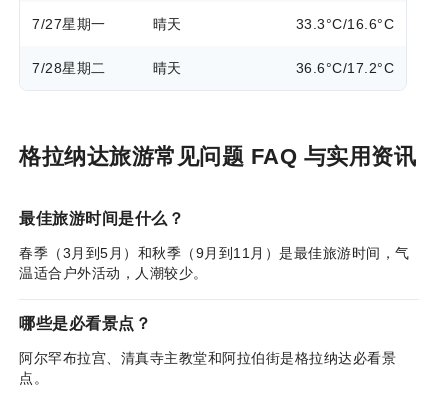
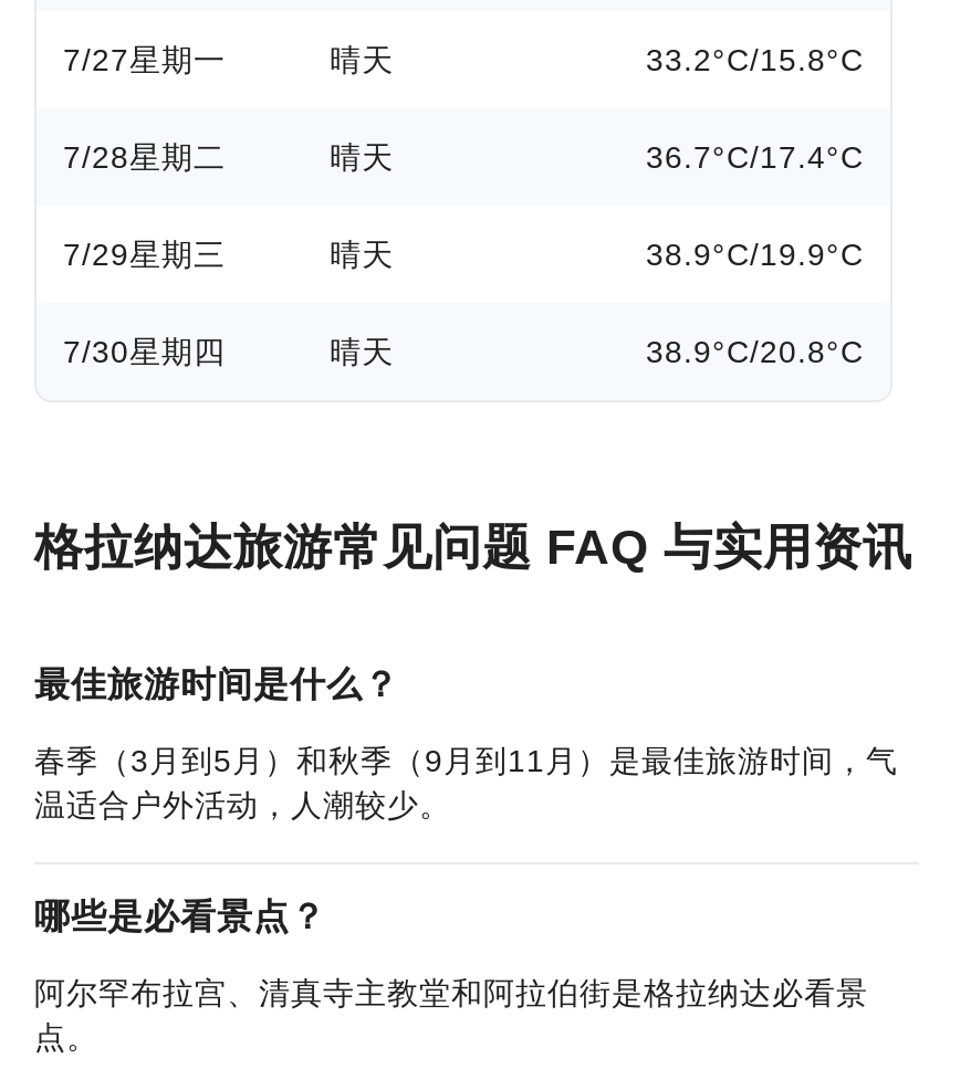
[295,16,394,32] 33.3°C/16.6°C -> [646,42,864,77] 33.2°C/15.8°C
[295,60,394,76] 36.6°C/17.2°C -> [63,139,864,369] 36.7°C/17.4°C | 7/29星期三 | 晴天 | 38.9°C/19.9°C | 7/30星期四 | 晴天 | 38.9°C/20.8°C

